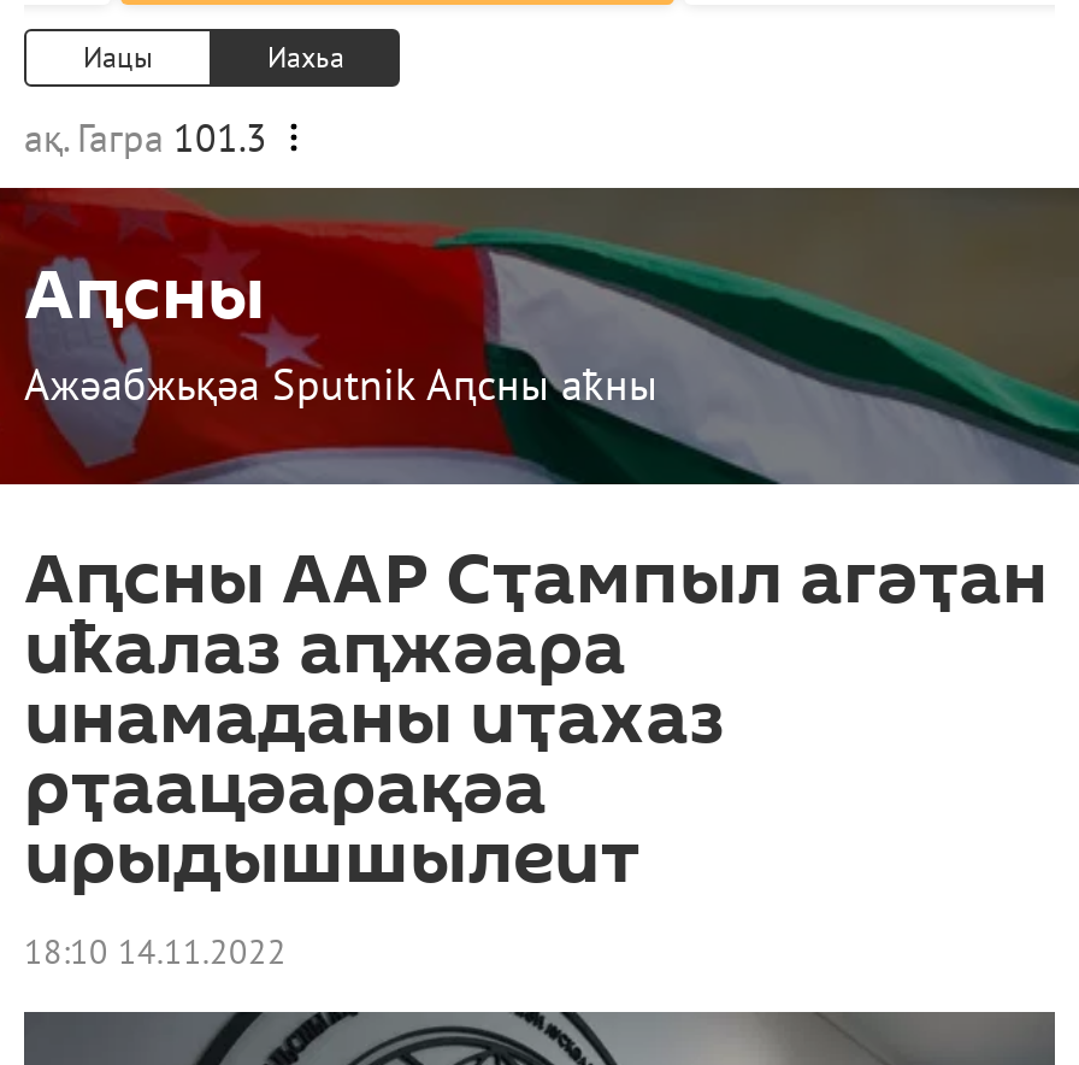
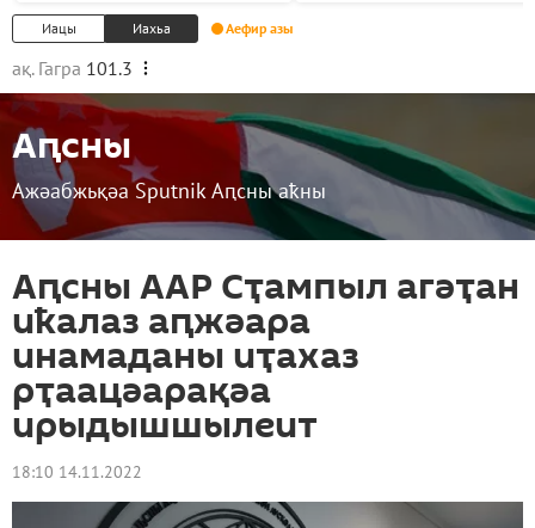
none -> [226,19,293,37] Аефир азы

